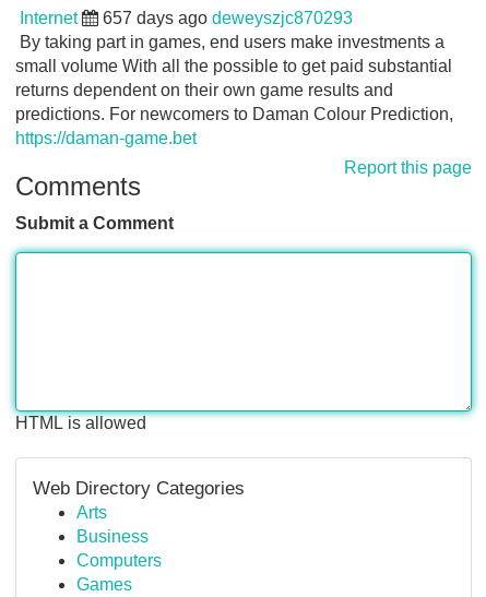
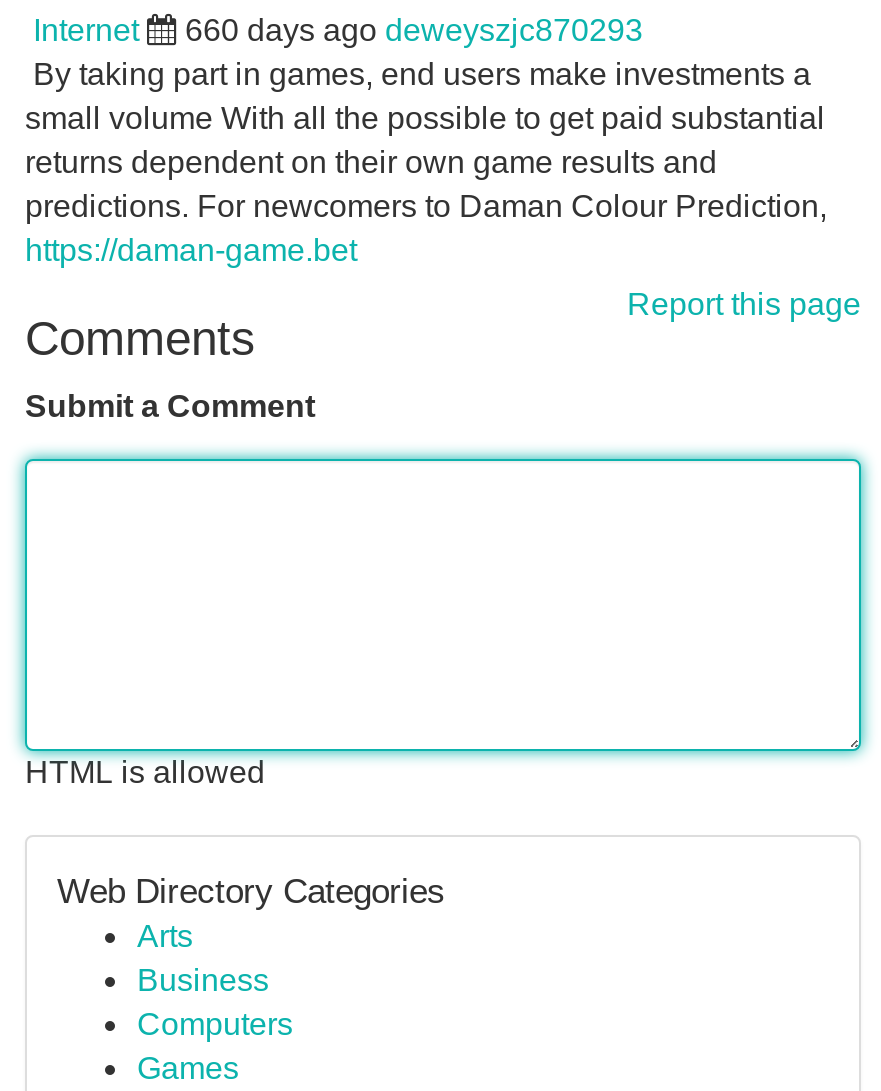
[103,9,353,27] 657 days ago deweyszjc870293 -> [185,13,643,47] 660 days ago deweyszjc870293

